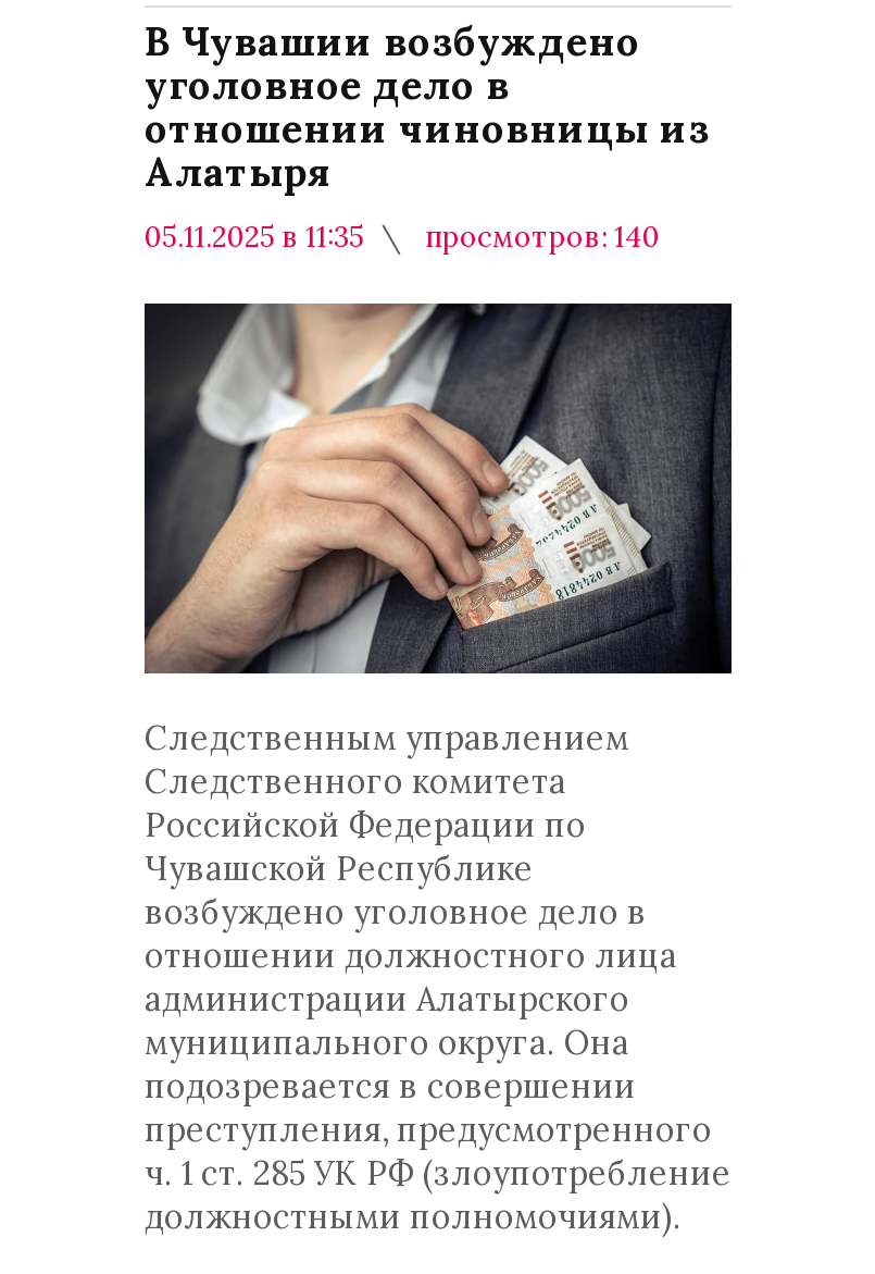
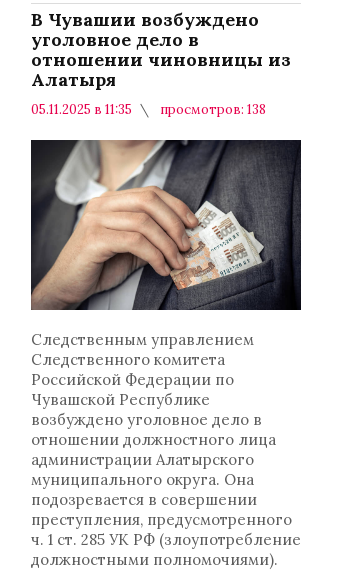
[145,219,660,256] 05.11.2025 в 11:35 просмотров: 140 -> [31,101,266,118] 05.11.2025 в 11:35 просмотров: 138

